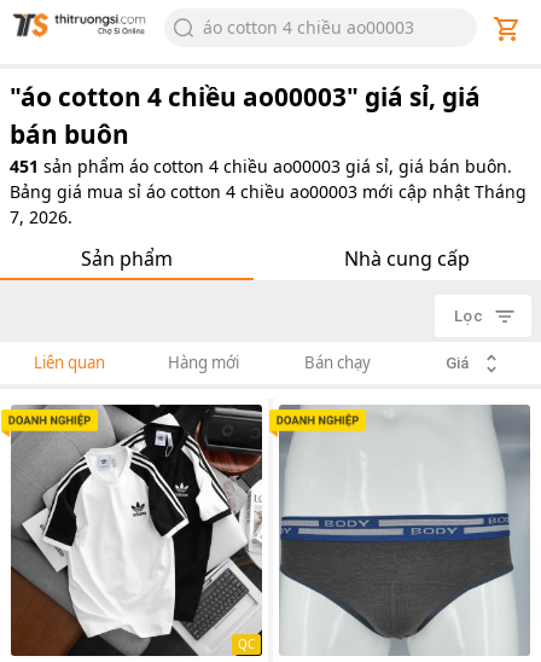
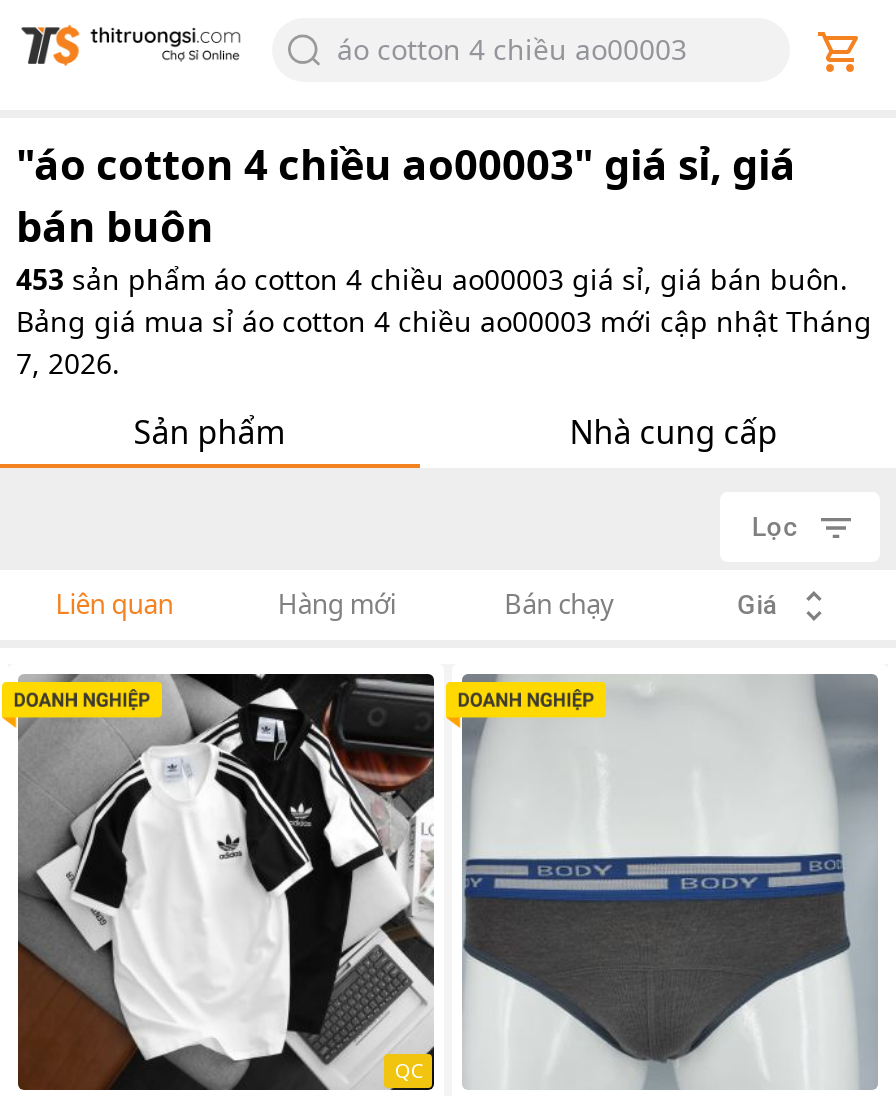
[10,155,512,178] 451 sản phẩm áo cotton 4 chiều ao00003 giá sỉ, giá bán buôn. -> [16,260,848,298] 453 sản phẩm áo cotton 4 chiều ao00003 giá sỉ, giá bán buôn.

